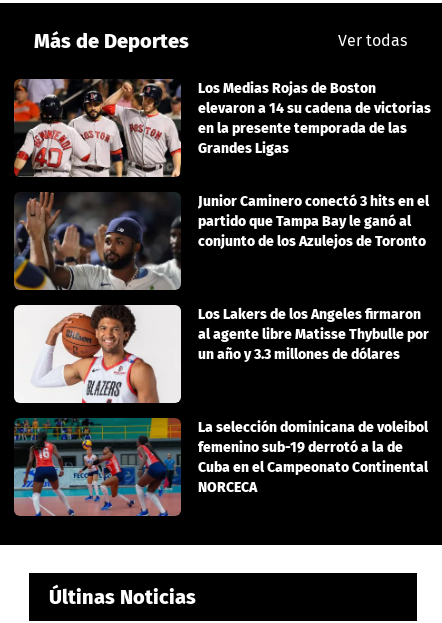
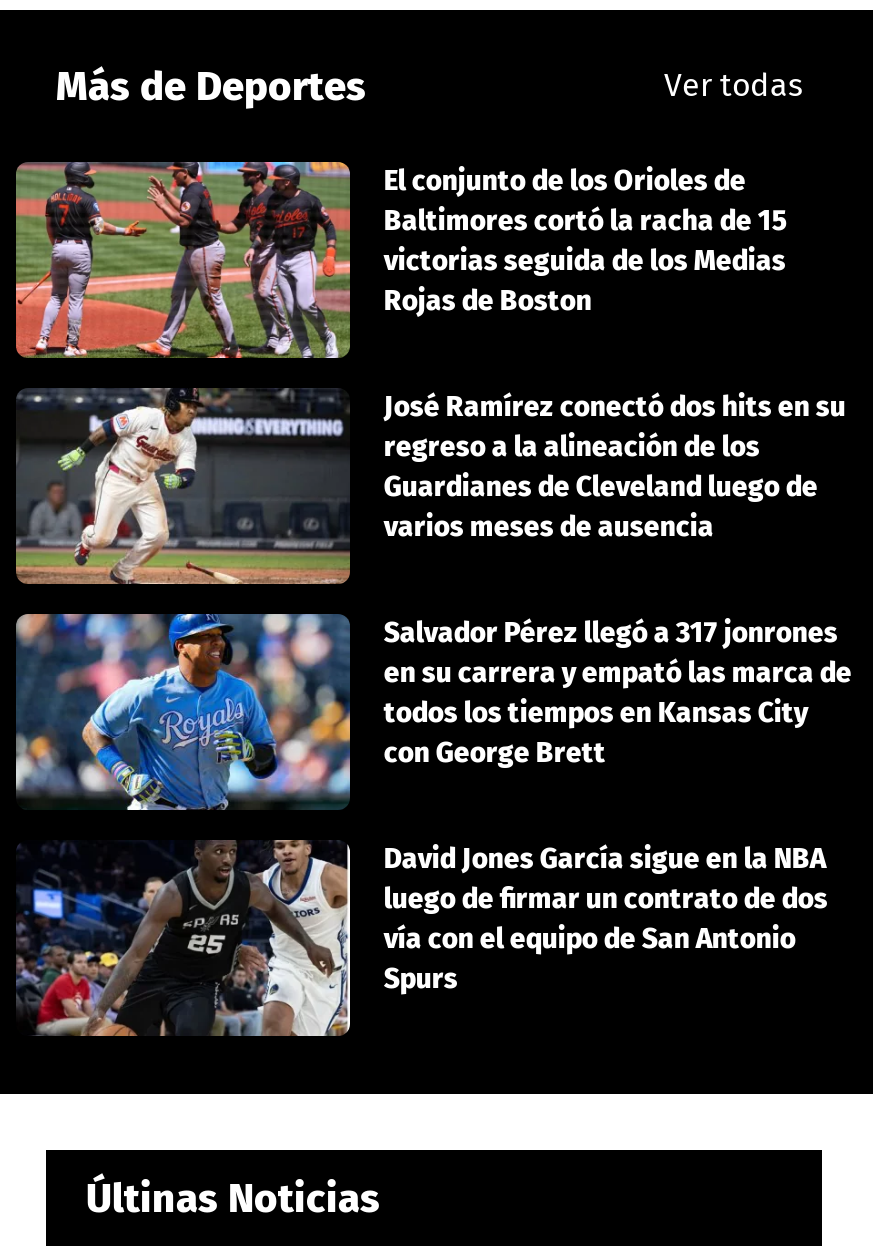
[14,79,431,178] [image] | Los Medias Rojas de Boston | elevaron a 14 su cadena de victorias | en la presente temporada de las | Grandes Ligas -> [14,160,788,360] [image] | El conjunto de los Orioles de | Baltimores cortó la racha de 15 | victorias seguida de los Medias | Rojas de Boston
[14,192,429,290] [image] | Junior Caminero conectó 3 hits en el | partido que Tampa Bay le ganó al | conjunto de los Azulejos de Toronto -> [16,388,846,584] [image] | José Ramírez conectó dos hits en su | regreso a la alineación de los | Guardianes de Cleveland luego de | varios meses de ausencia
[13,304,429,404] [image] | Los Lakers de los Angeles firmaron | al agente libre Matisse Thybulle por | un año y 3.3 millones de dólares -> [16,612,852,812] [image] | Salvador Pérez llegó a 317 jonrones | en su carrera y empató las marca de | todos los tiempos en Kansas City | con George Brett
[13,417,428,517] [image] | La selección dominicana de voleibol | femenino sub-19 derrotó a la de | Cuba en el Campeonato Continental | NORCECA -> [16,838,828,1038] [image] | David Jones García sigue en la NBA | luego de firmar un contrato de dos | vía con el equipo de San Antonio | Spurs

